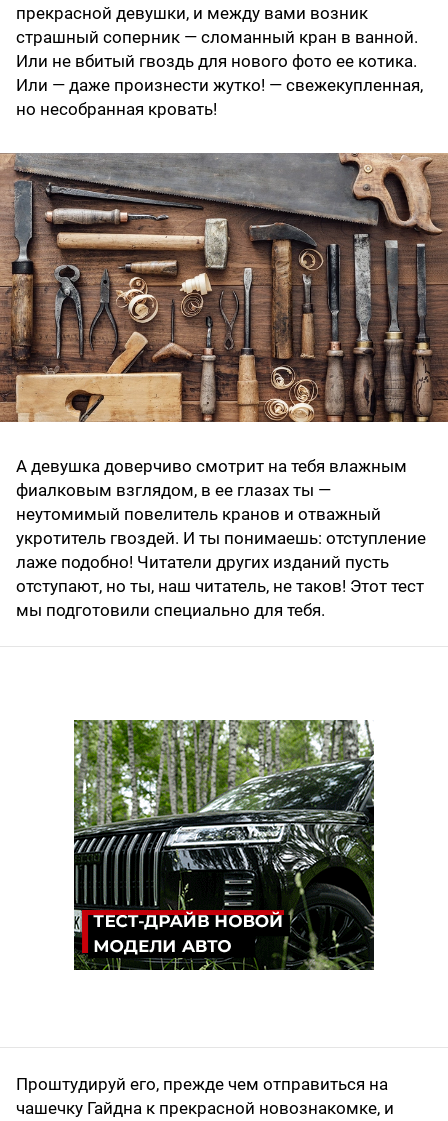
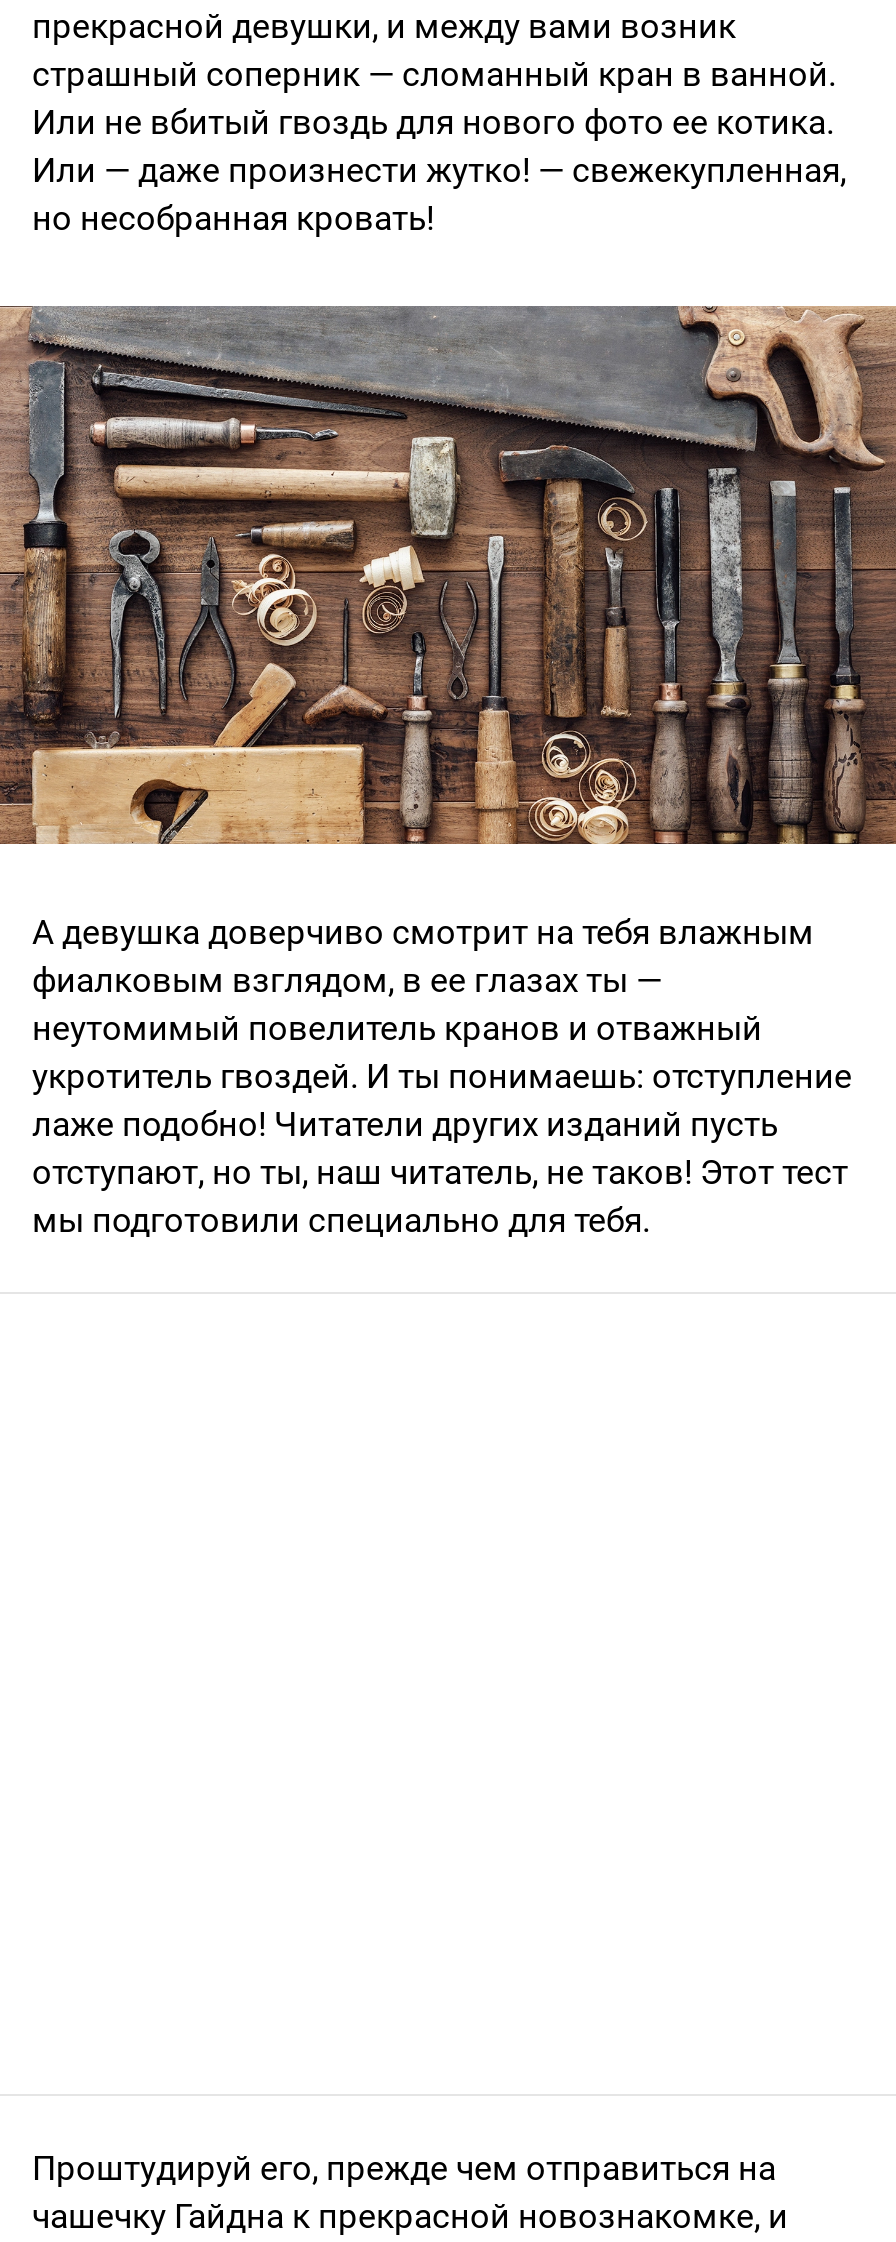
[73,719,375,971] [image] -> none

